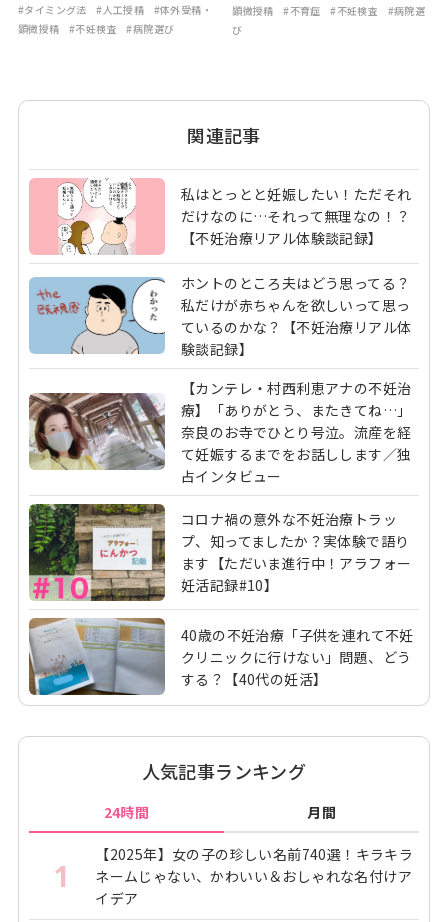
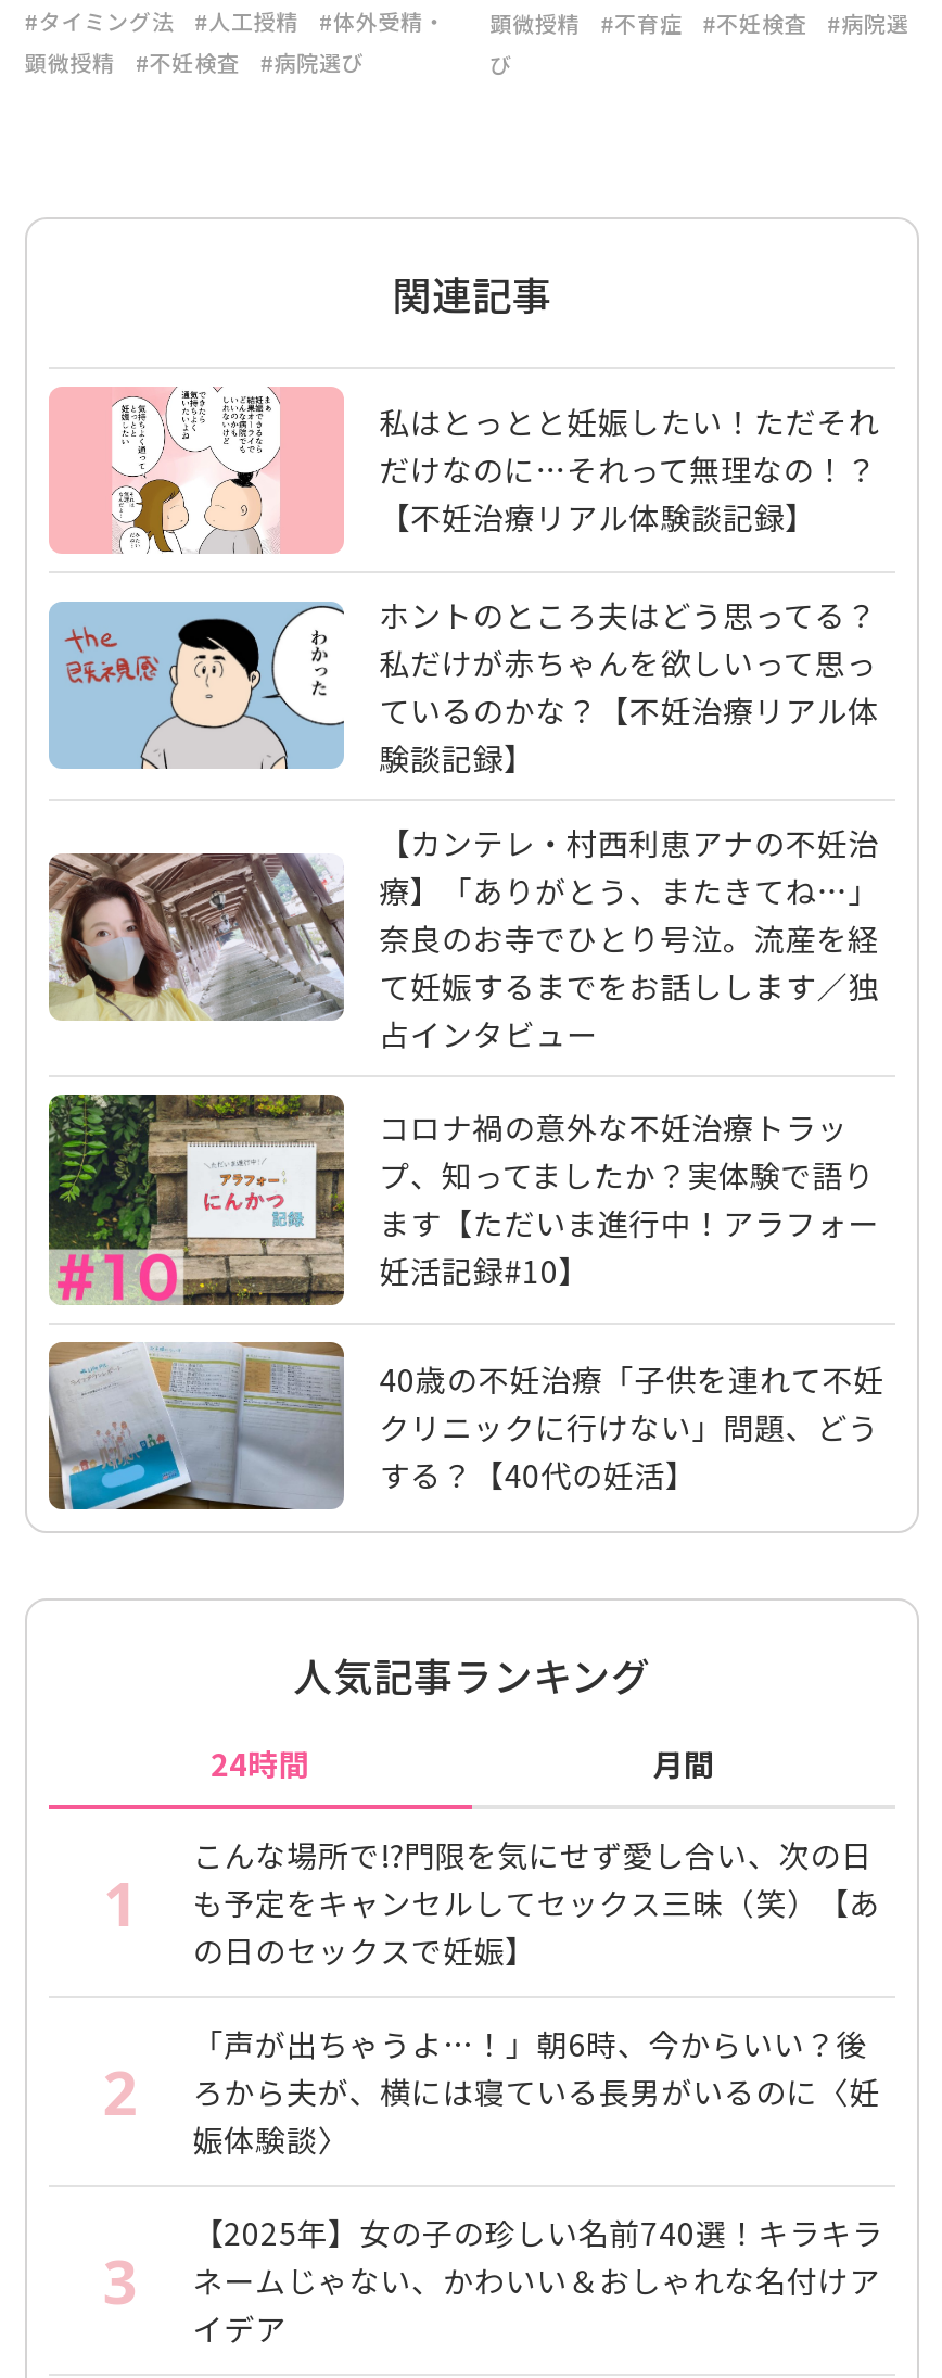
none -> [103,1833,880,2132] こんな場所で!?門限を気にせず愛し合い、次の日 | も予定をキャンセルしてセックス三昧（笑）【あ | の日のセックスで妊娠】 | 2
none -> [103,2022,880,2321] 「声が出ちゃうよ…！」朝6時、今からいい？後 | ろから夫が、横には寝ている長男がいるのに〈妊 | 娠体験談〉 | 3

